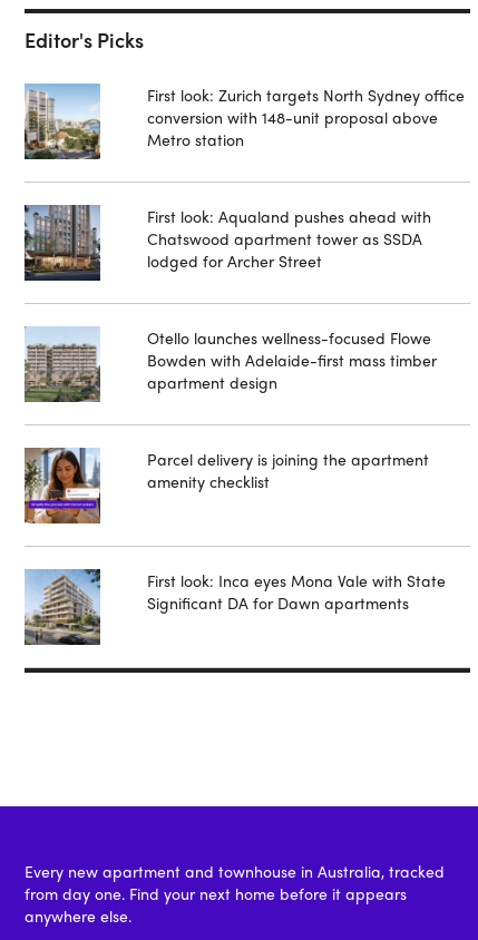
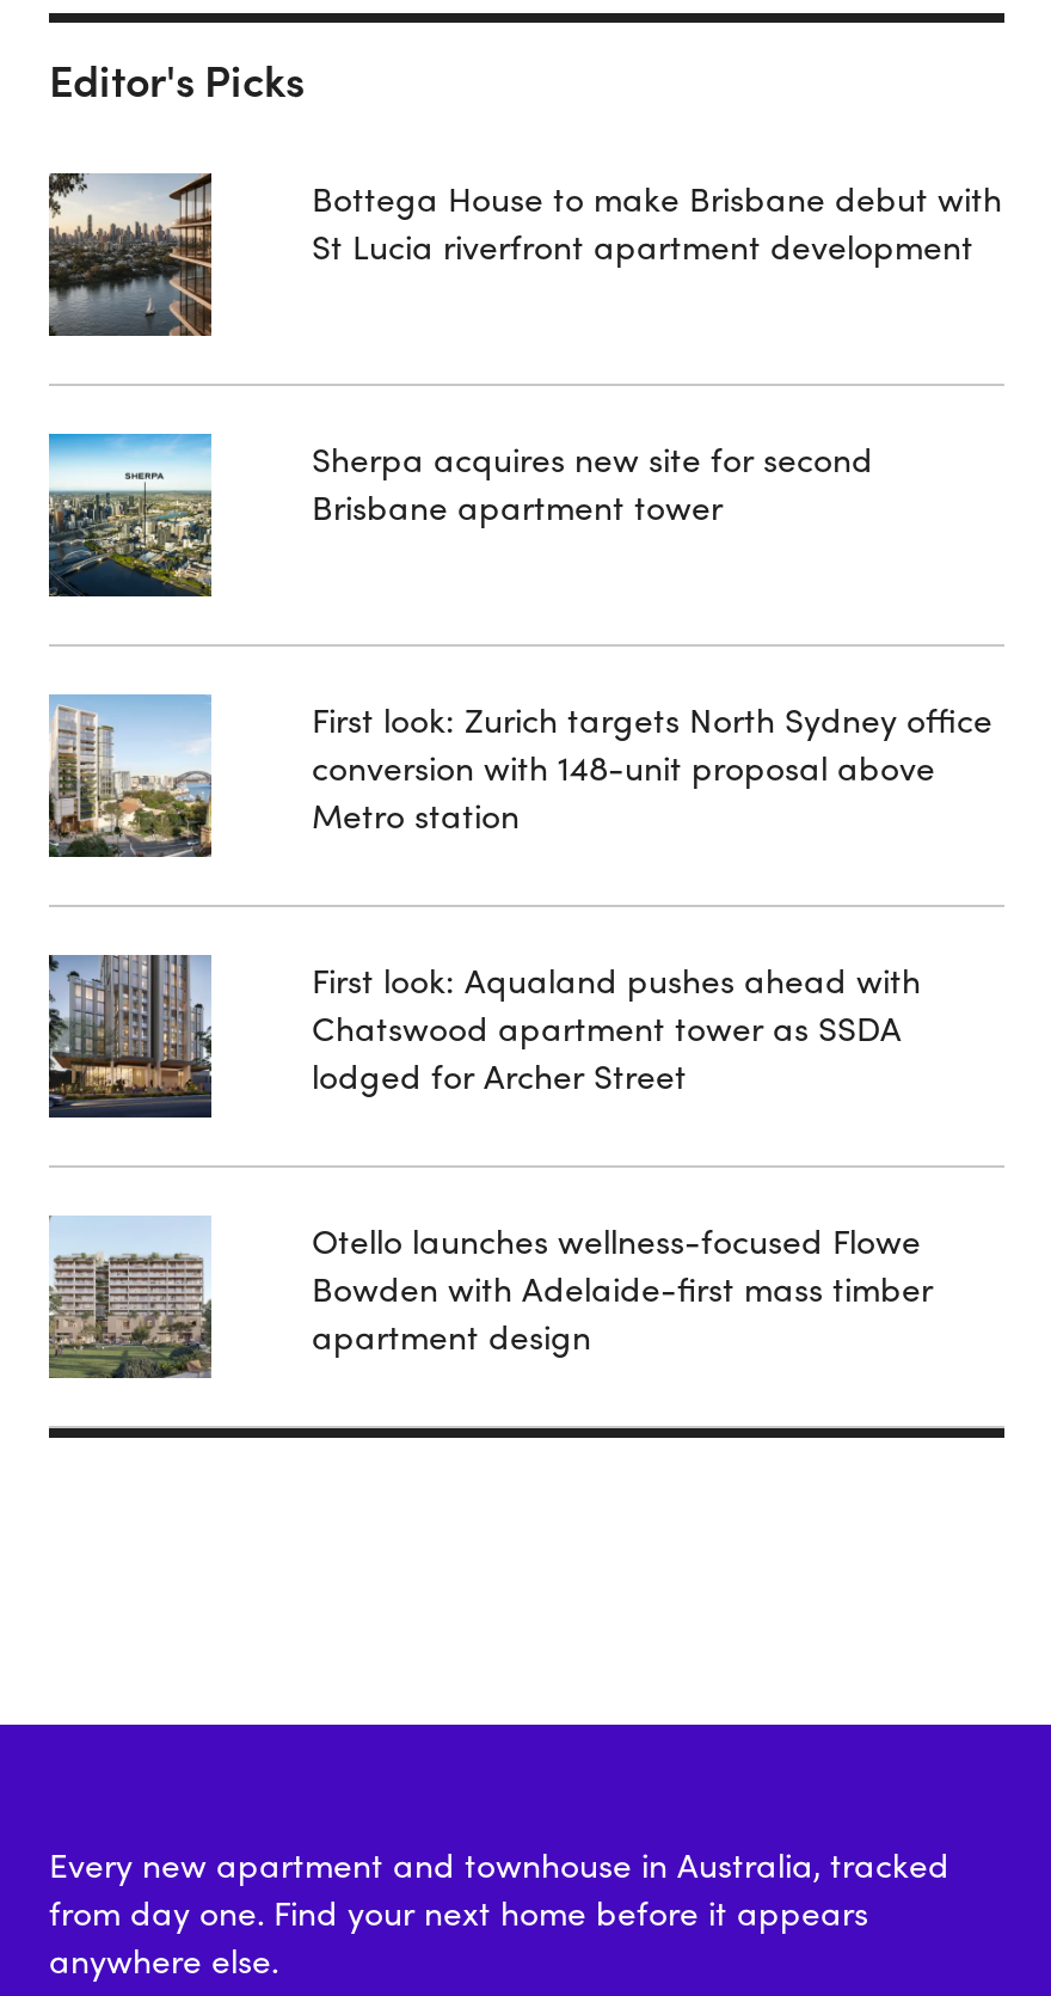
none -> [47,171,214,336] [image]
none -> [47,431,211,596] [image]
none -> [312,173,1002,269] Bottega House to make Brisbane debut with | St Lucia riverfront apartment development
none -> [312,434,873,529] Sherpa acquires new site for second | Brisbane apartment tower
moved [22,83,465,393] -> [44,694,992,1359]: [image] | First look: Zurich targets North Sydney office | conversion with 148-unit proposal above | ... | Bowden with Adelaide-first mass timber | apartment design
[23,448,101,525] [image] -> none
[147,448,429,492] Parcel delivery is joining the apartment | amenity checklist -> none
[25,568,101,645] [image] -> none
[147,569,446,614] First look: Inca eyes Mona Vale with State | Significant DA for Dawn apartments -> none

